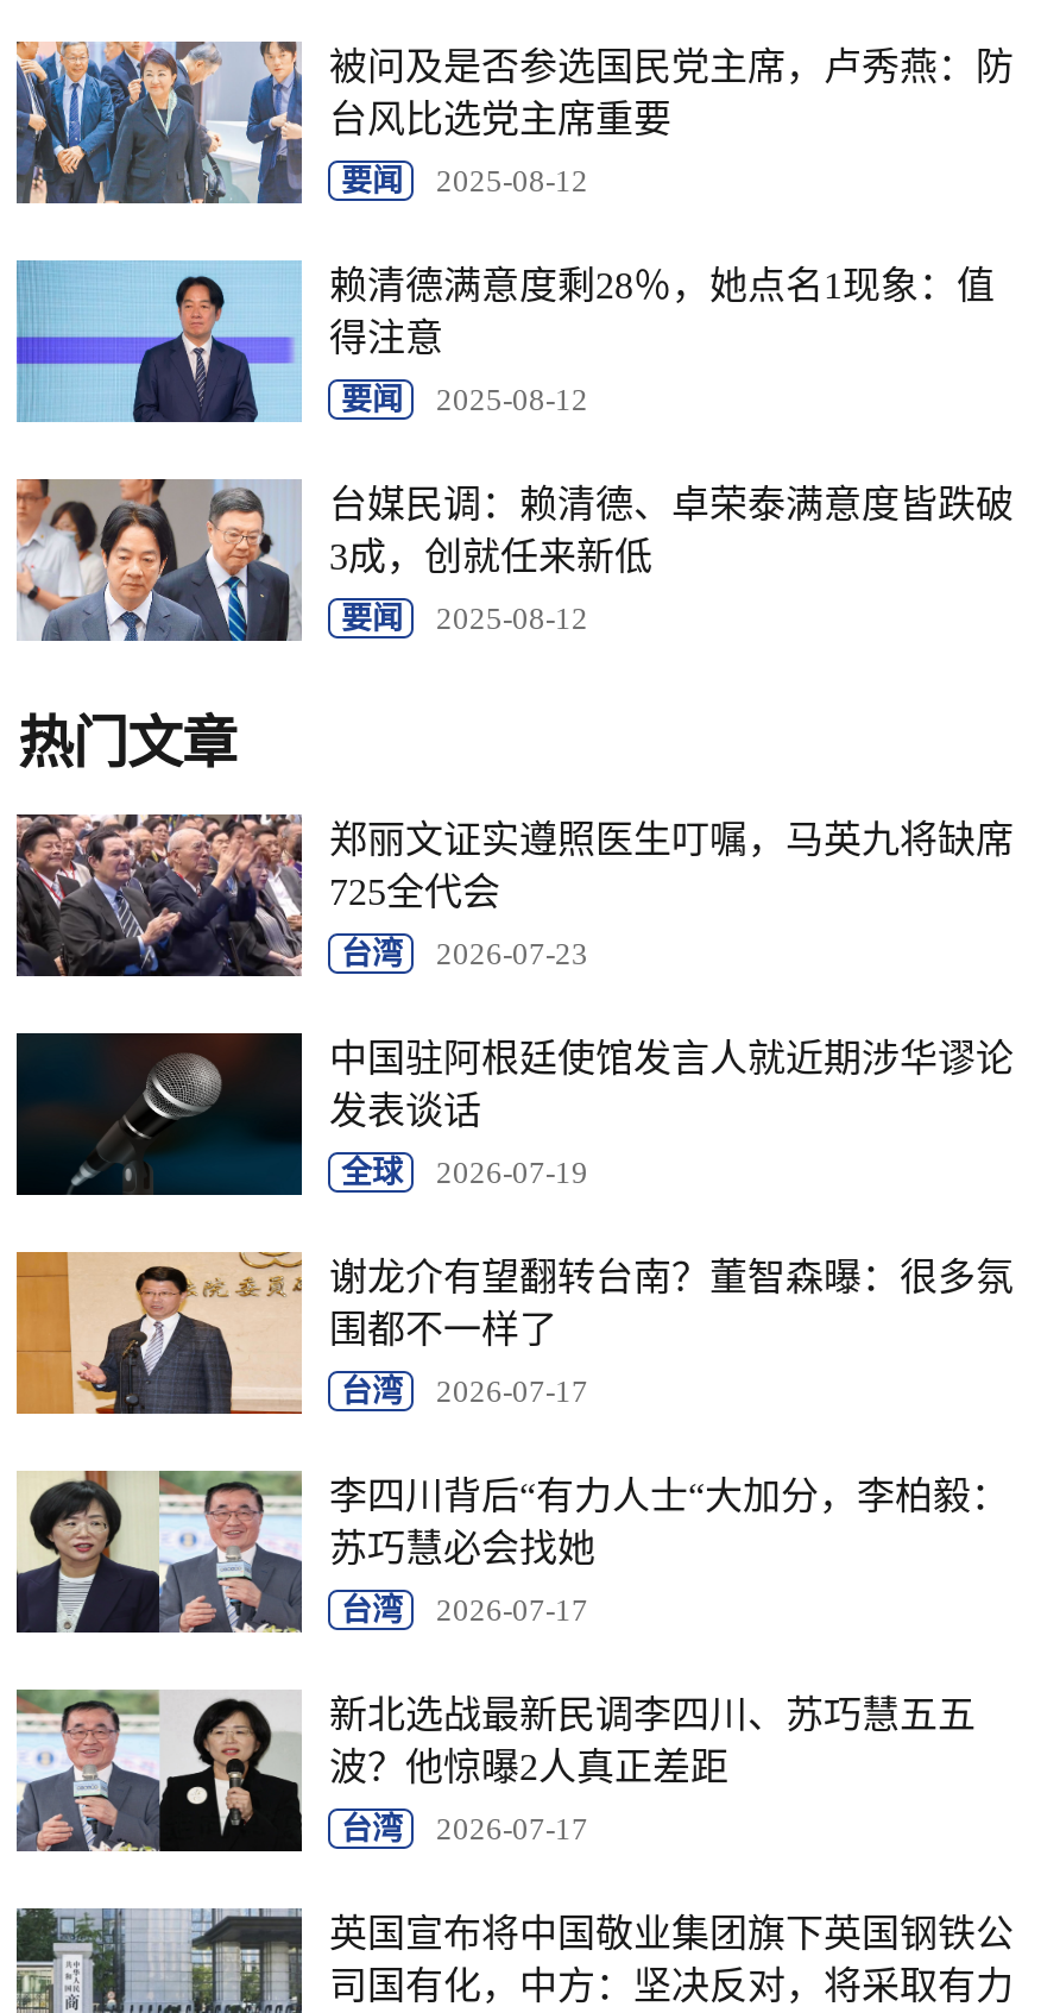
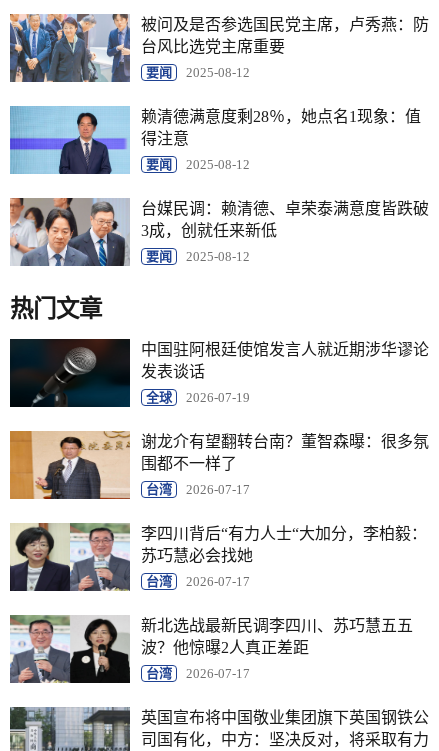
[14,812,1013,979] [image] | 郑丽文证实遵照医生叮嘱，马英九将缺席 | 725全代会 | 台湾 | 2026-07-23 -> none

